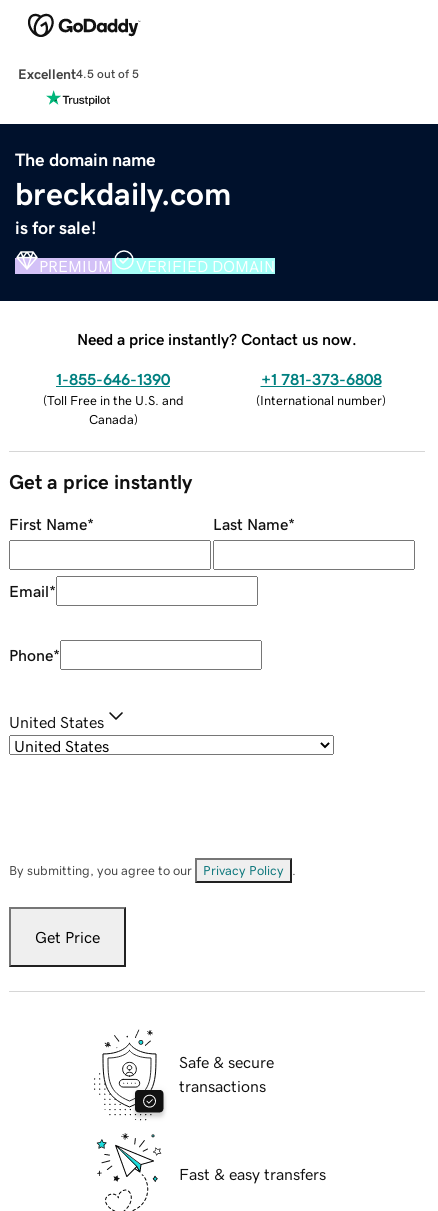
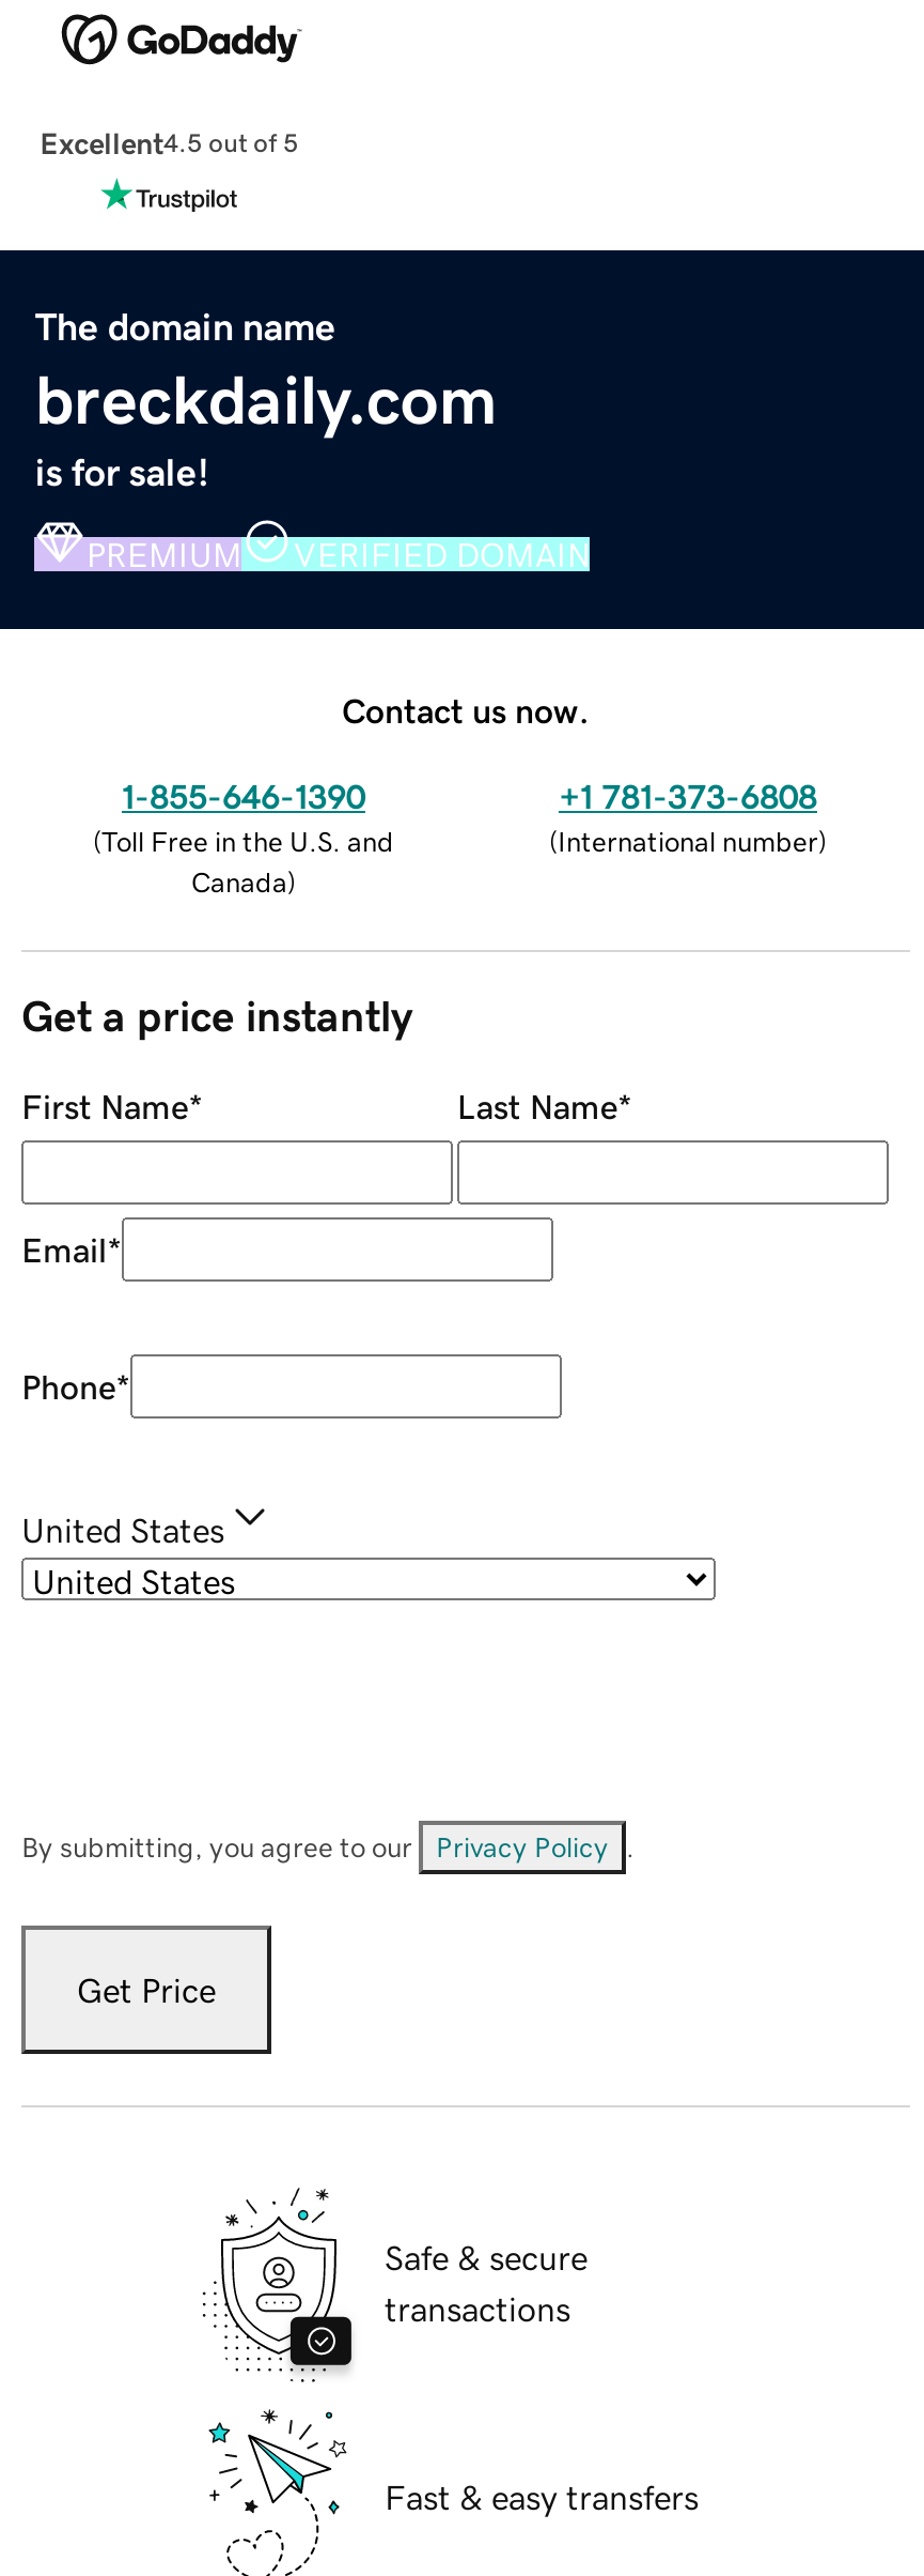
[77,331,357,347] Need a price instantly? Contact us now. -> [342,692,590,727] Contact us now.

